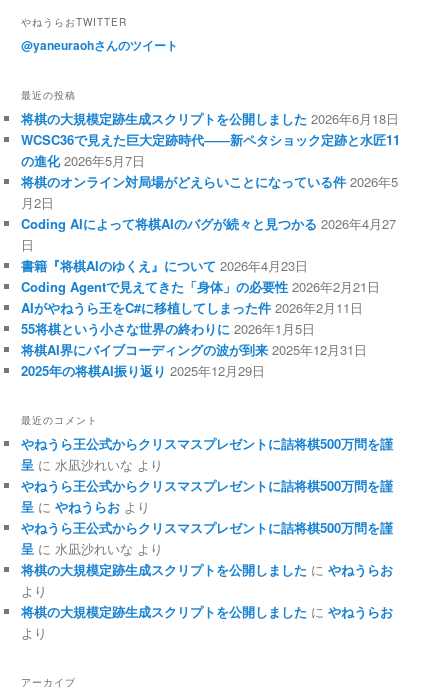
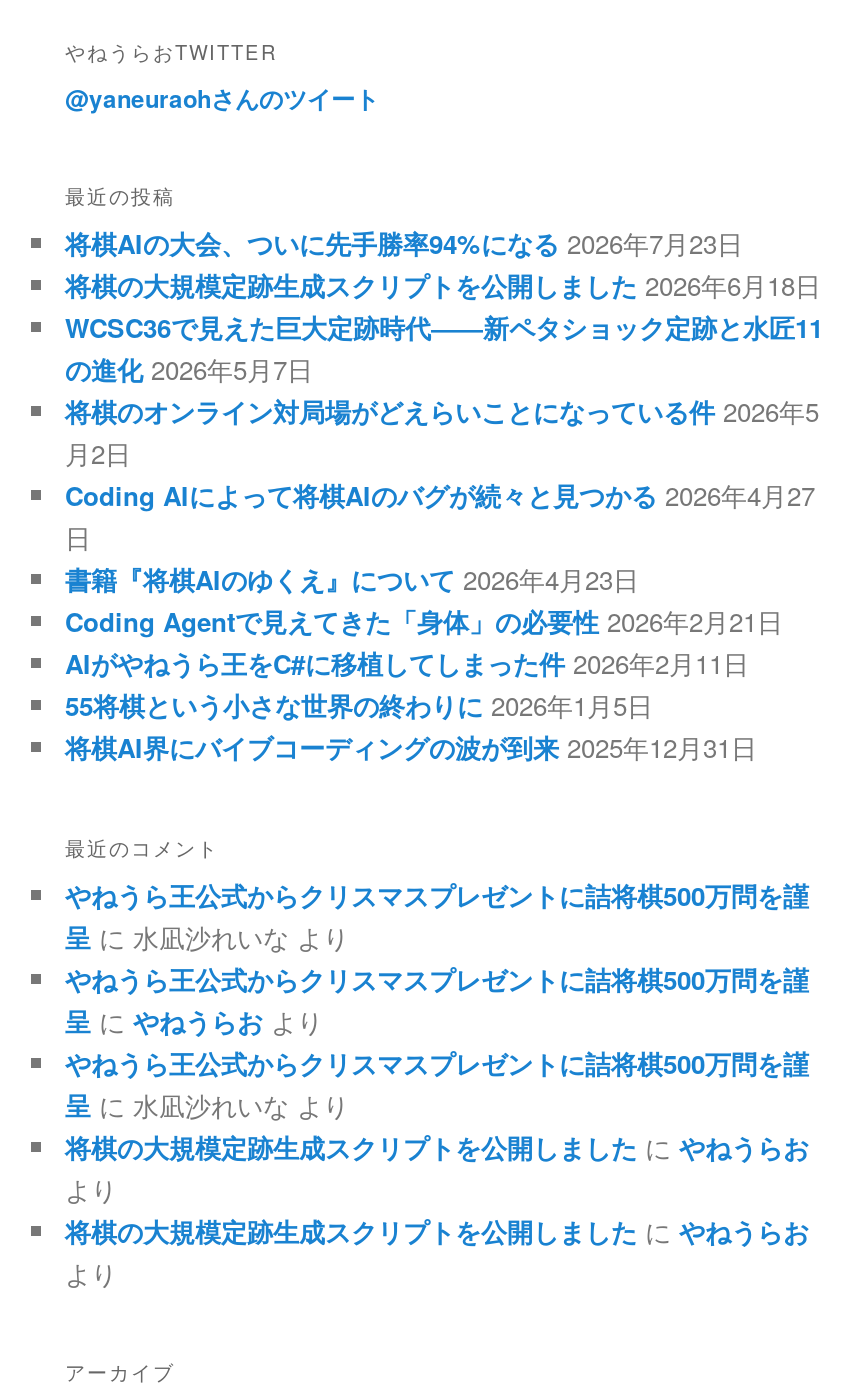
none -> [65,225,743,263] 将棋AIの大会、ついに先手勝率94%になる 2026年7月23日
moved [21,109,400,359] -> [65,267,823,767]: 将棋の大規模定跡生成スクリプトを公開しました 2026年6月18日 | WCSC36で見えた巨大定跡時代――新ペタショック定跡と水匠11 | の進化 2026年5月7日 | ... | 55将棋という小さな世界の終わりに 2026年1月5日 | 将棋AI界にバイブコーディングの波が到来 2025年12月31日
[21,361,265,380] 2025年の将棋AI振り返り 2025年12月29日 -> none

